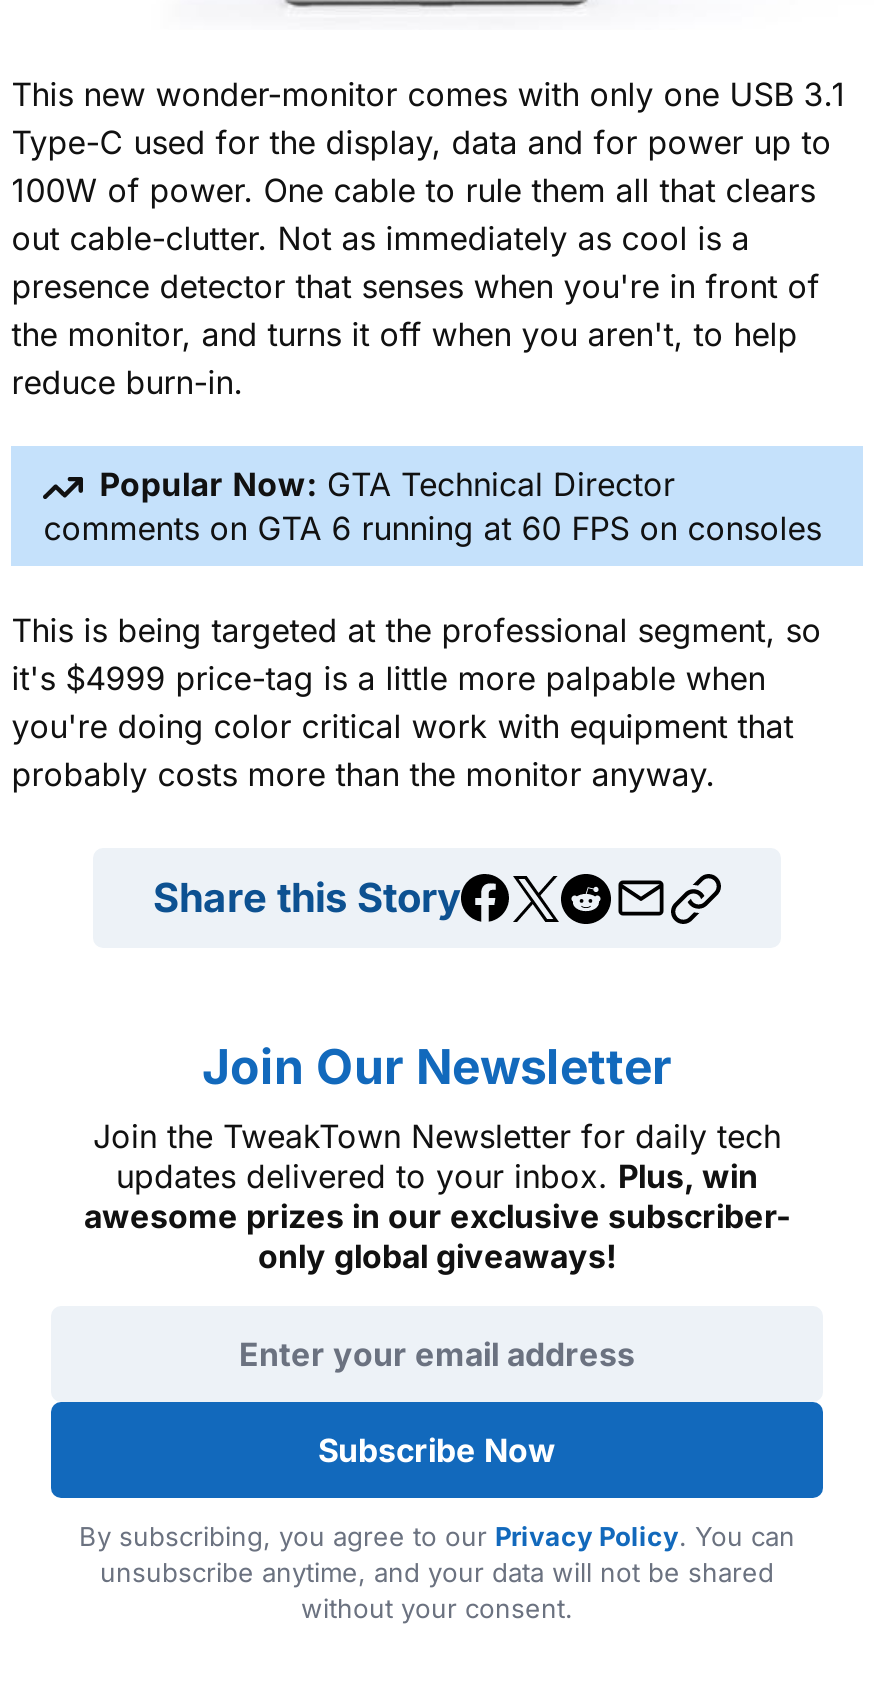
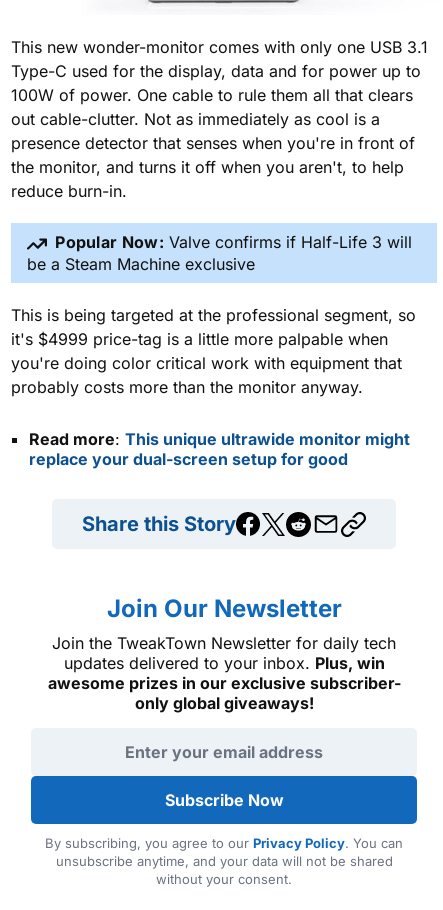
[43,464,821,548] Popular Now: GTA Technical Director | comments on GTA 6 running at 60 FPS on consoles -> [27,232,412,274] Popular Now: Valve confirms if Half-Life 3 will | be a Steam Machine exclusive
none -> [29,429,410,469] Read more: This unique ultrawide monitor might | replace your dual-screen setup for good

